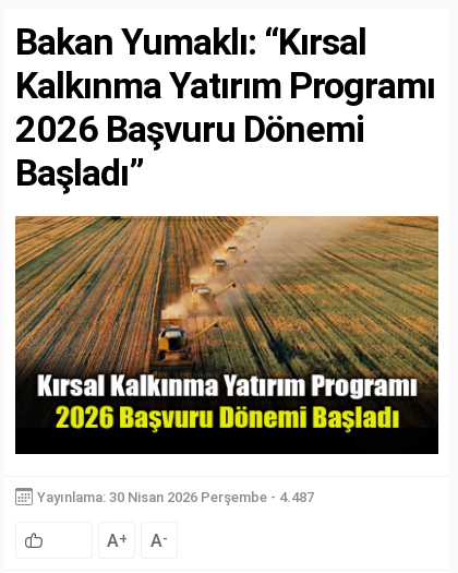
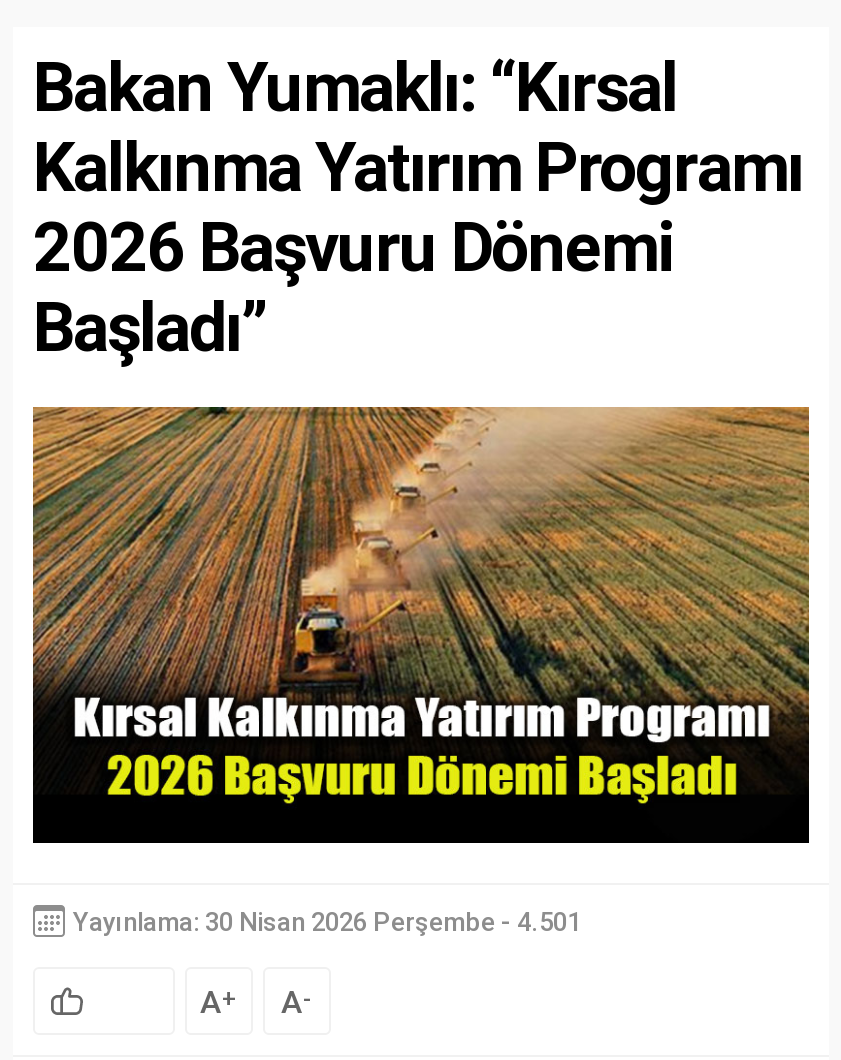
[37,489,314,505] Yayınlama: 30 Nisan 2026 Perşembe - 4.487 -> [73,907,581,937] Yayınlama: 30 Nisan 2026 Perşembe - 4.501

